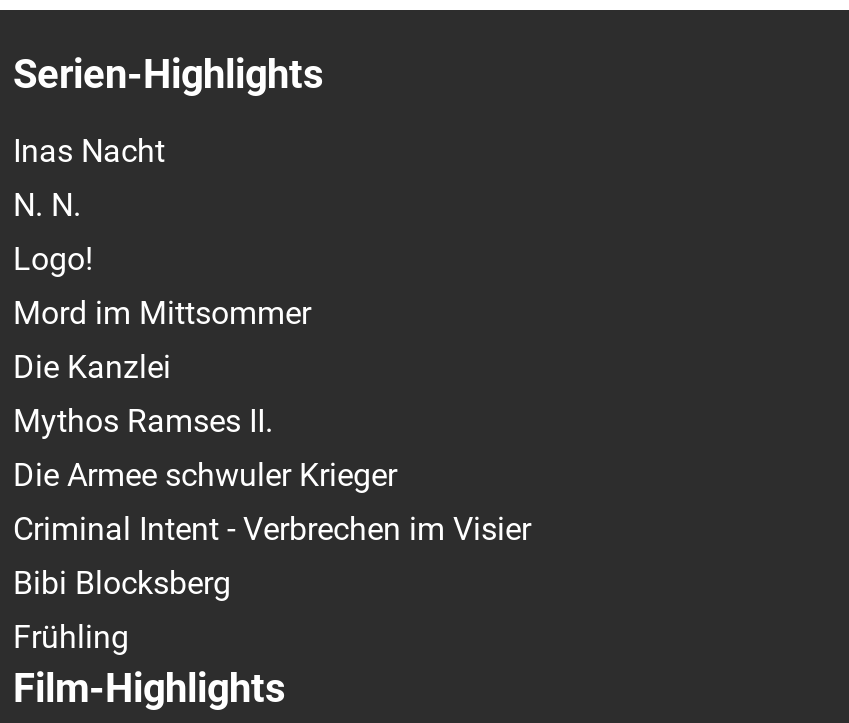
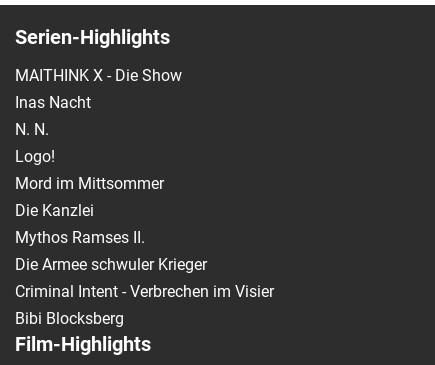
none -> [15,66,182,85] MAITHINK X - Die Show
moved [13,132,531,602] -> [15,93,274,328]: Inas Nacht | N. N. | Logo! | ... | Criminal Intent - Verbrechen im Visier | Bibi Blocksberg
[13,618,129,656] Frühling -> none

